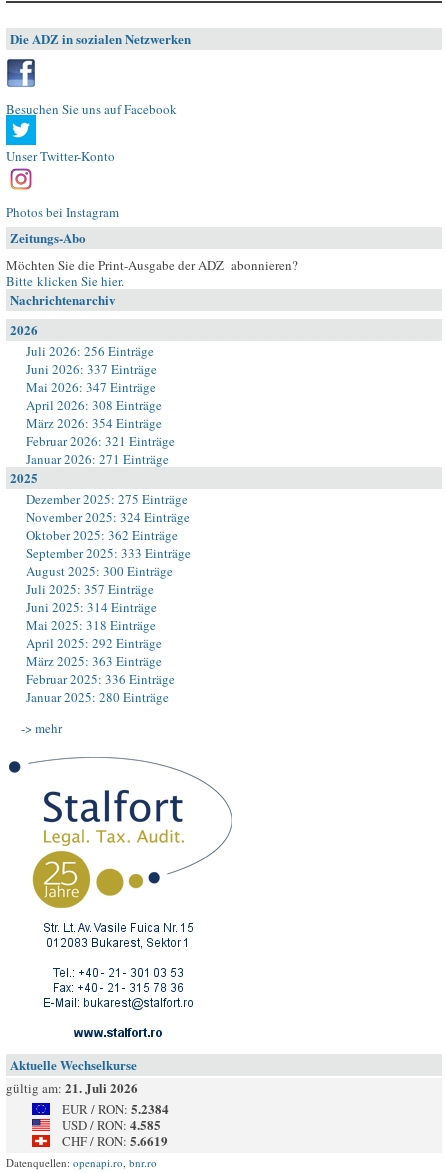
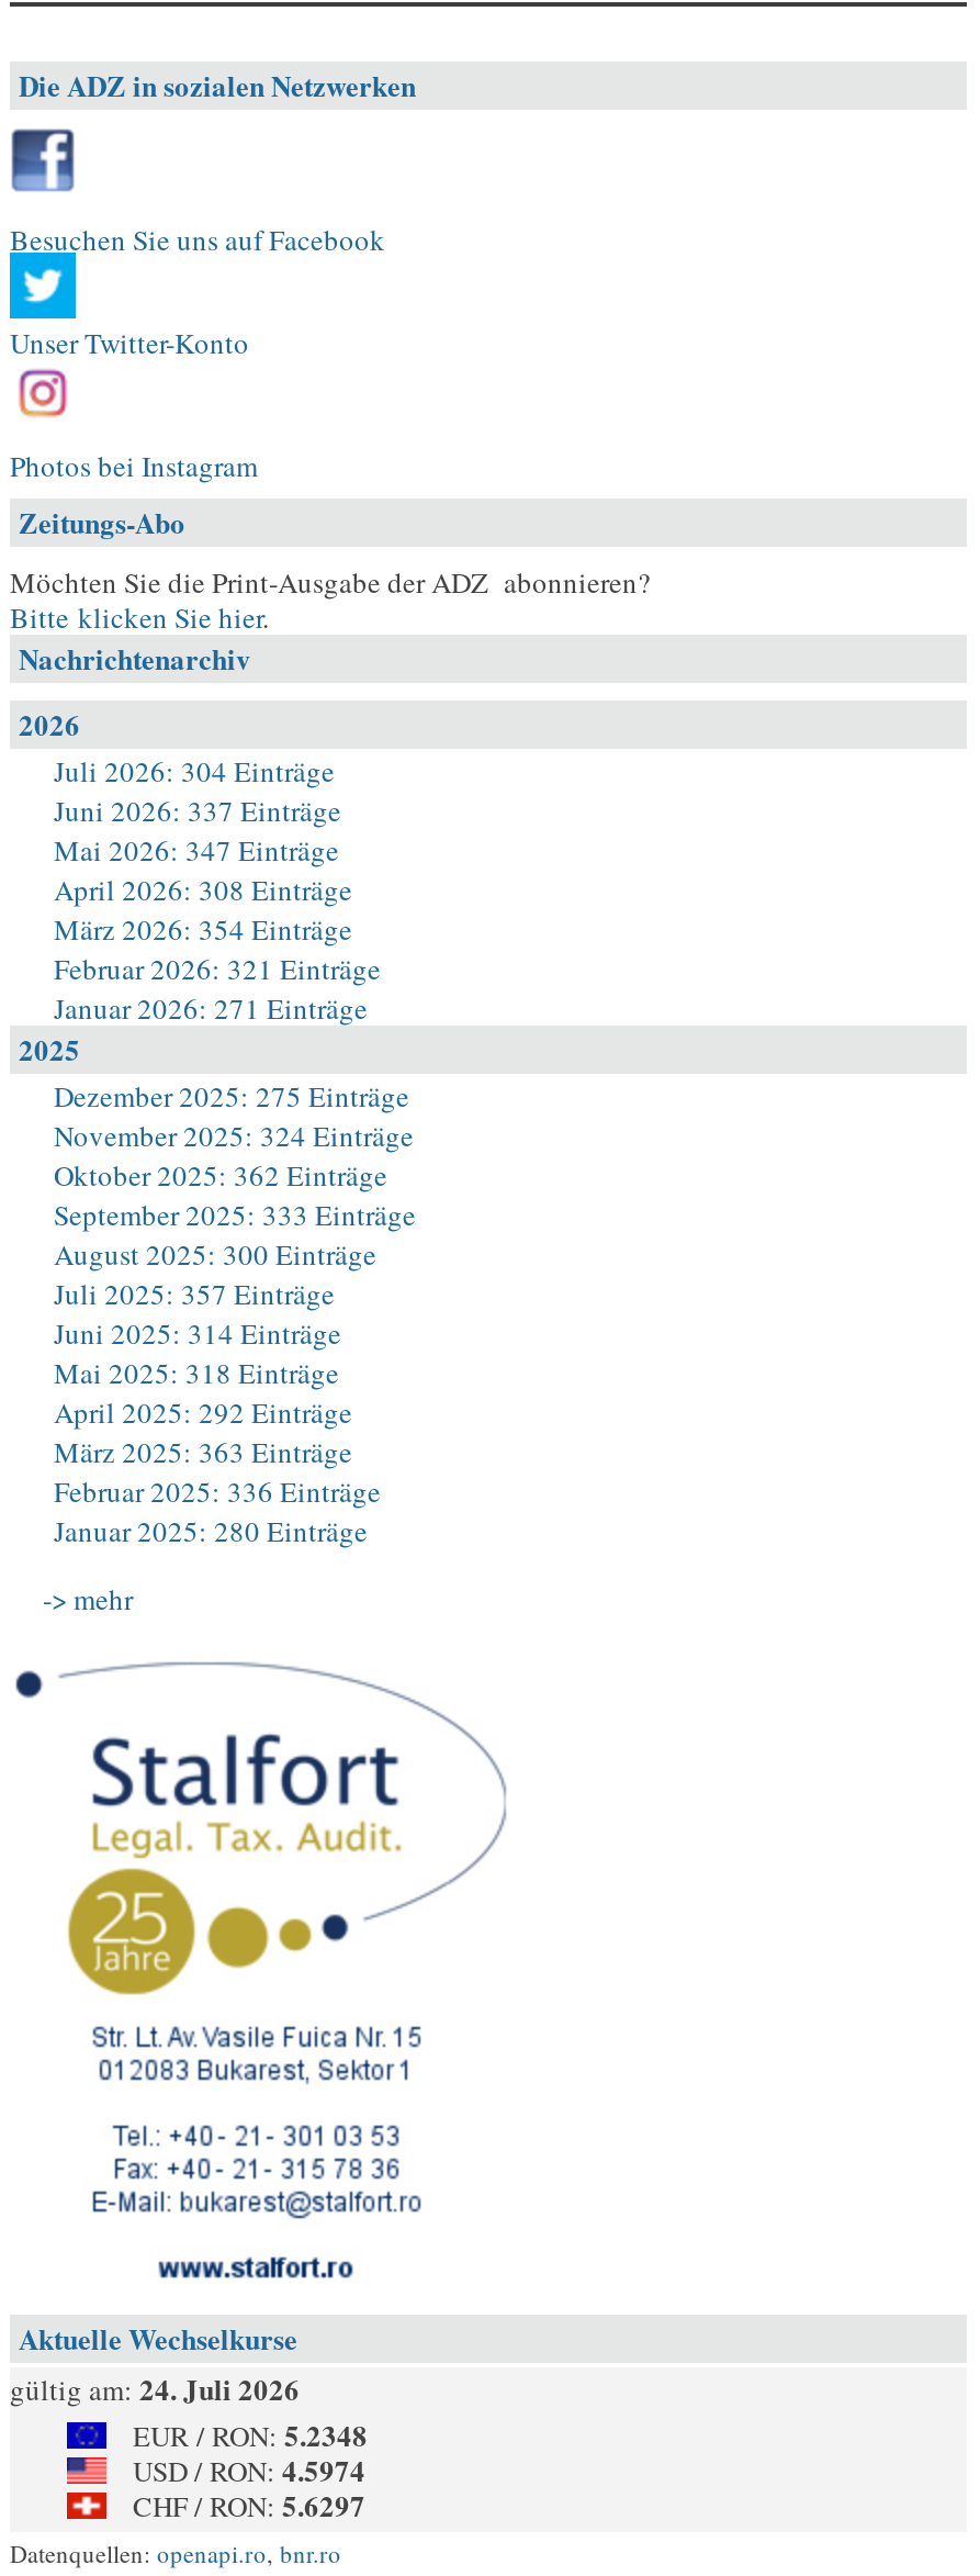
[26,342,154,360] Juli 2026: 256 Einträge -> [54,751,335,791] Juli 2026: 304 Einträge
[6,1078,138,1097] gültig am: 21. Juli 2026 -> [10,2367,300,2409] gültig am: 24. Juli 2026
[62,1099,169,1118] EUR / RON: 5.2384 -> [133,2413,368,2455] EUR / RON: 5.2348
[62,1115,161,1134] USD / RON: 4.585 -> [133,2449,365,2490] USD / RON: 4.5974
[62,1131,168,1150] CHF / RON: 5.6619 -> [133,2484,365,2525] CHF / RON: 5.6297

